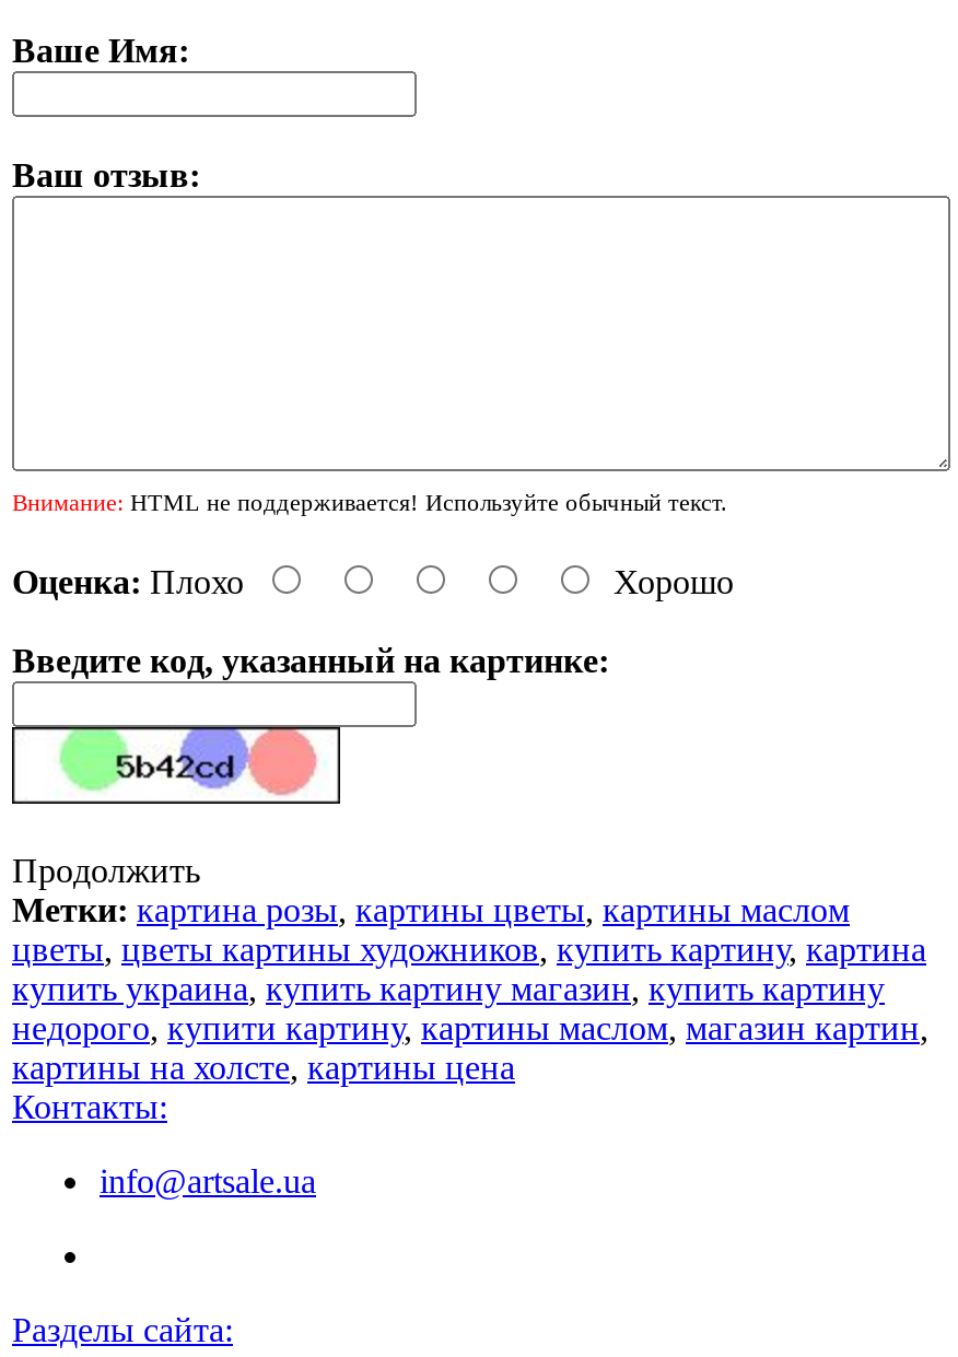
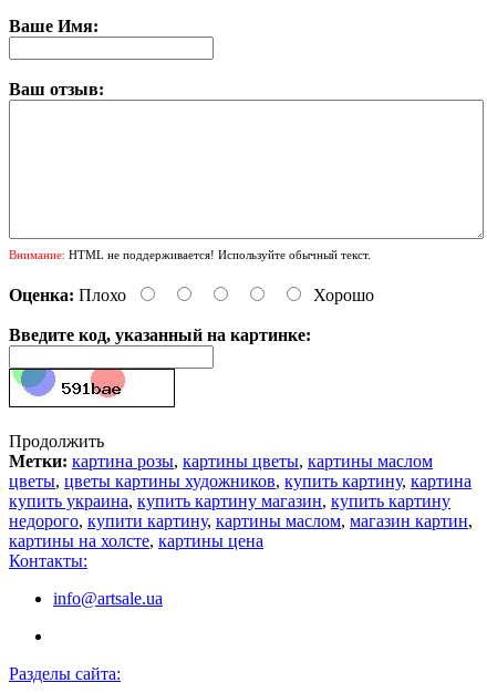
[16,725,320,799] [image] -> [11,368,163,405] [image]

